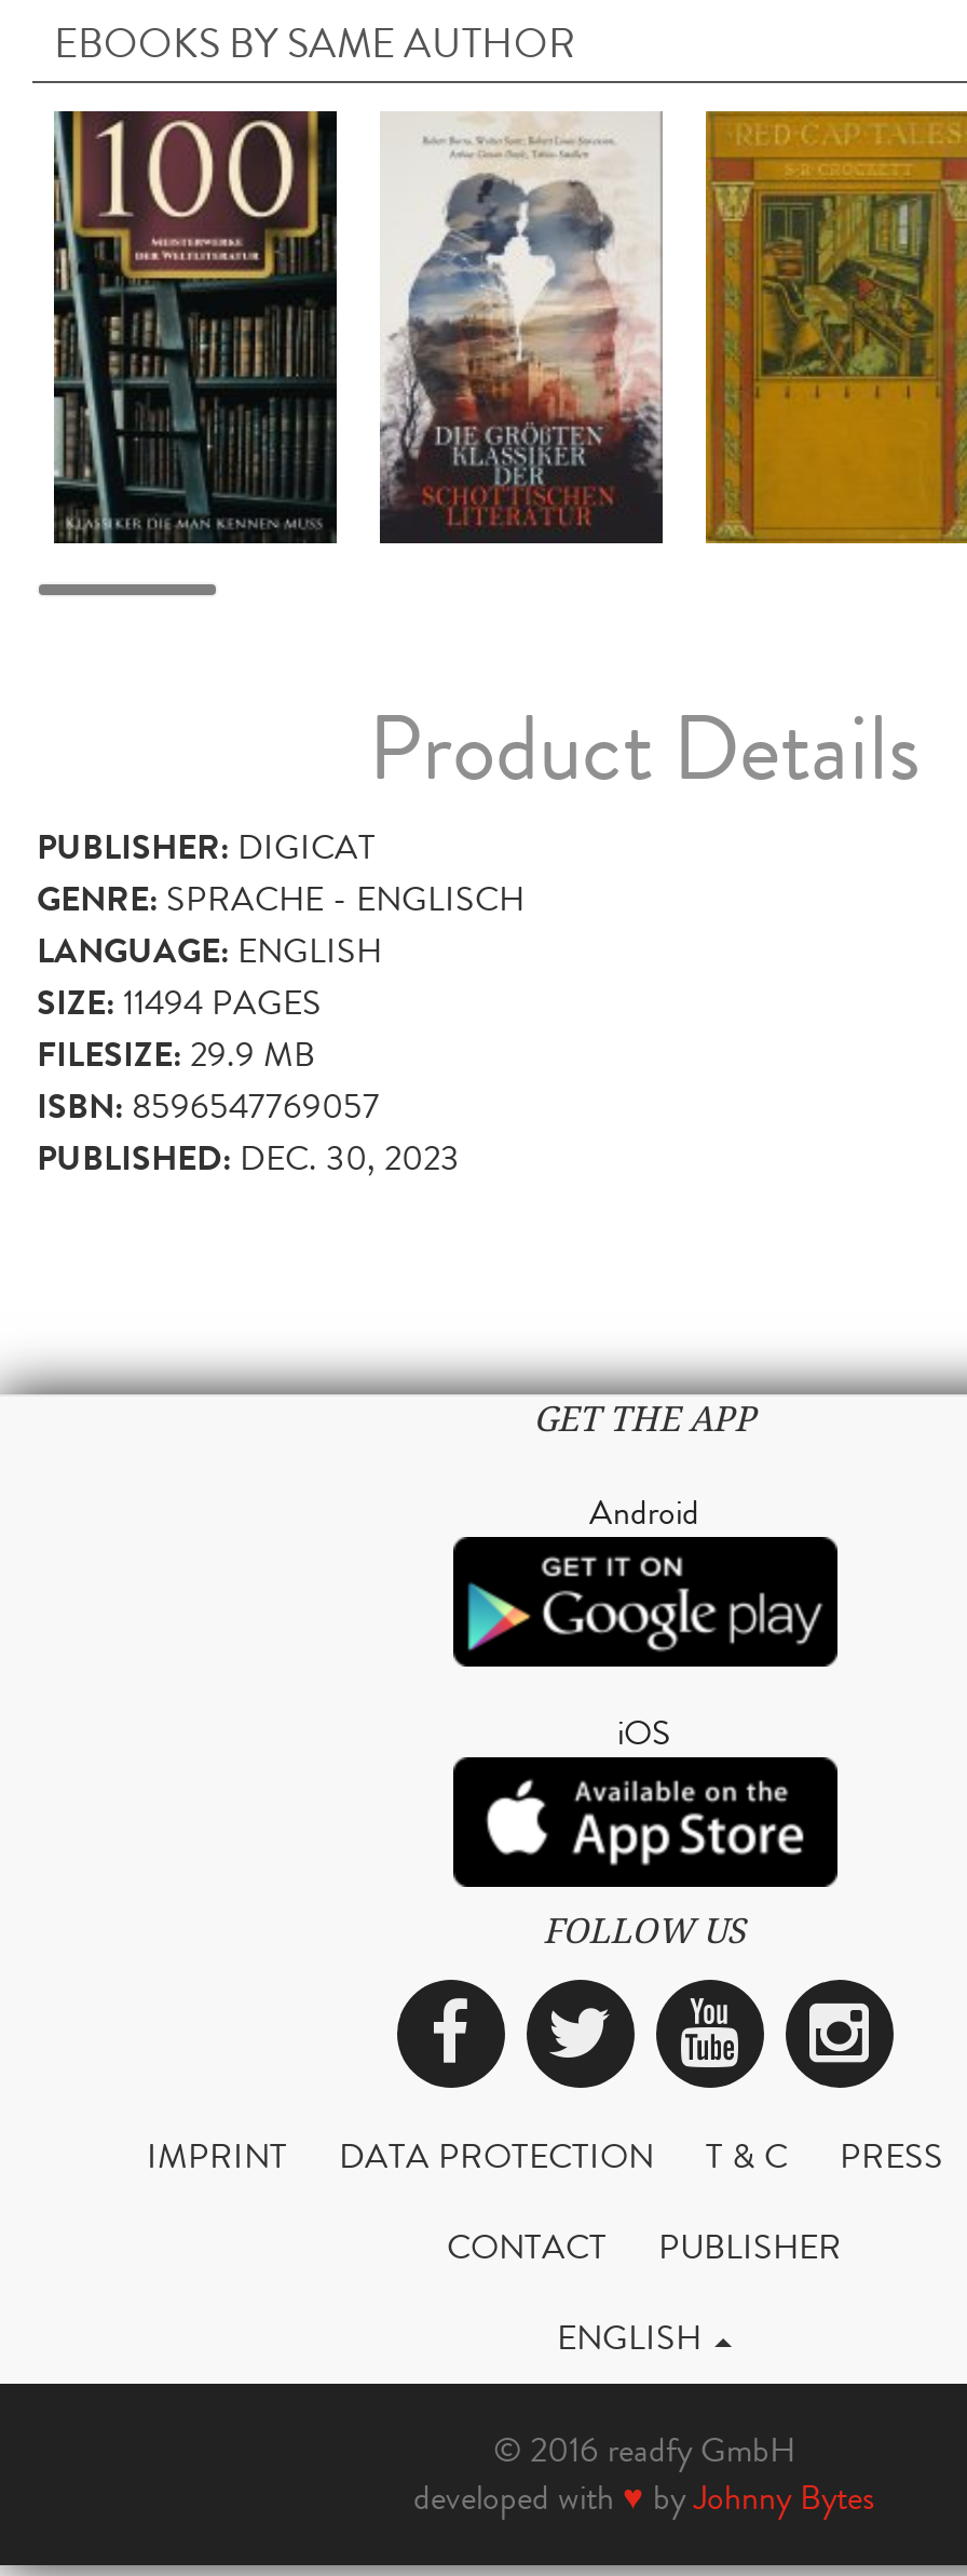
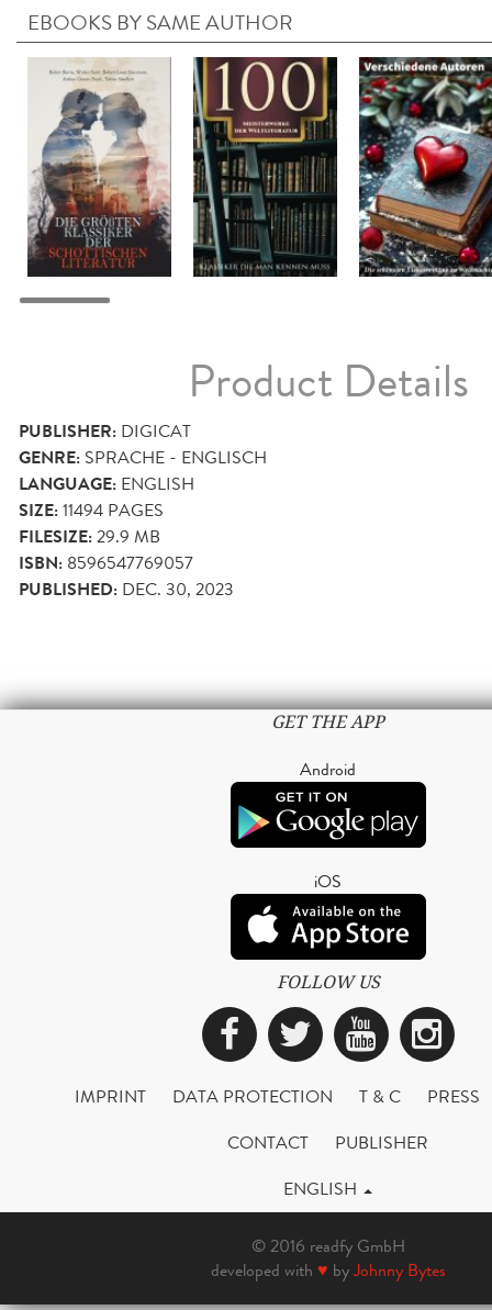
[52,109,337,543] [image] -> [27,57,171,275] [image]
[380,111,665,539] [image] -> [192,56,337,277] [image]
[704,109,961,545] [image] -> [358,56,489,278] [image]

